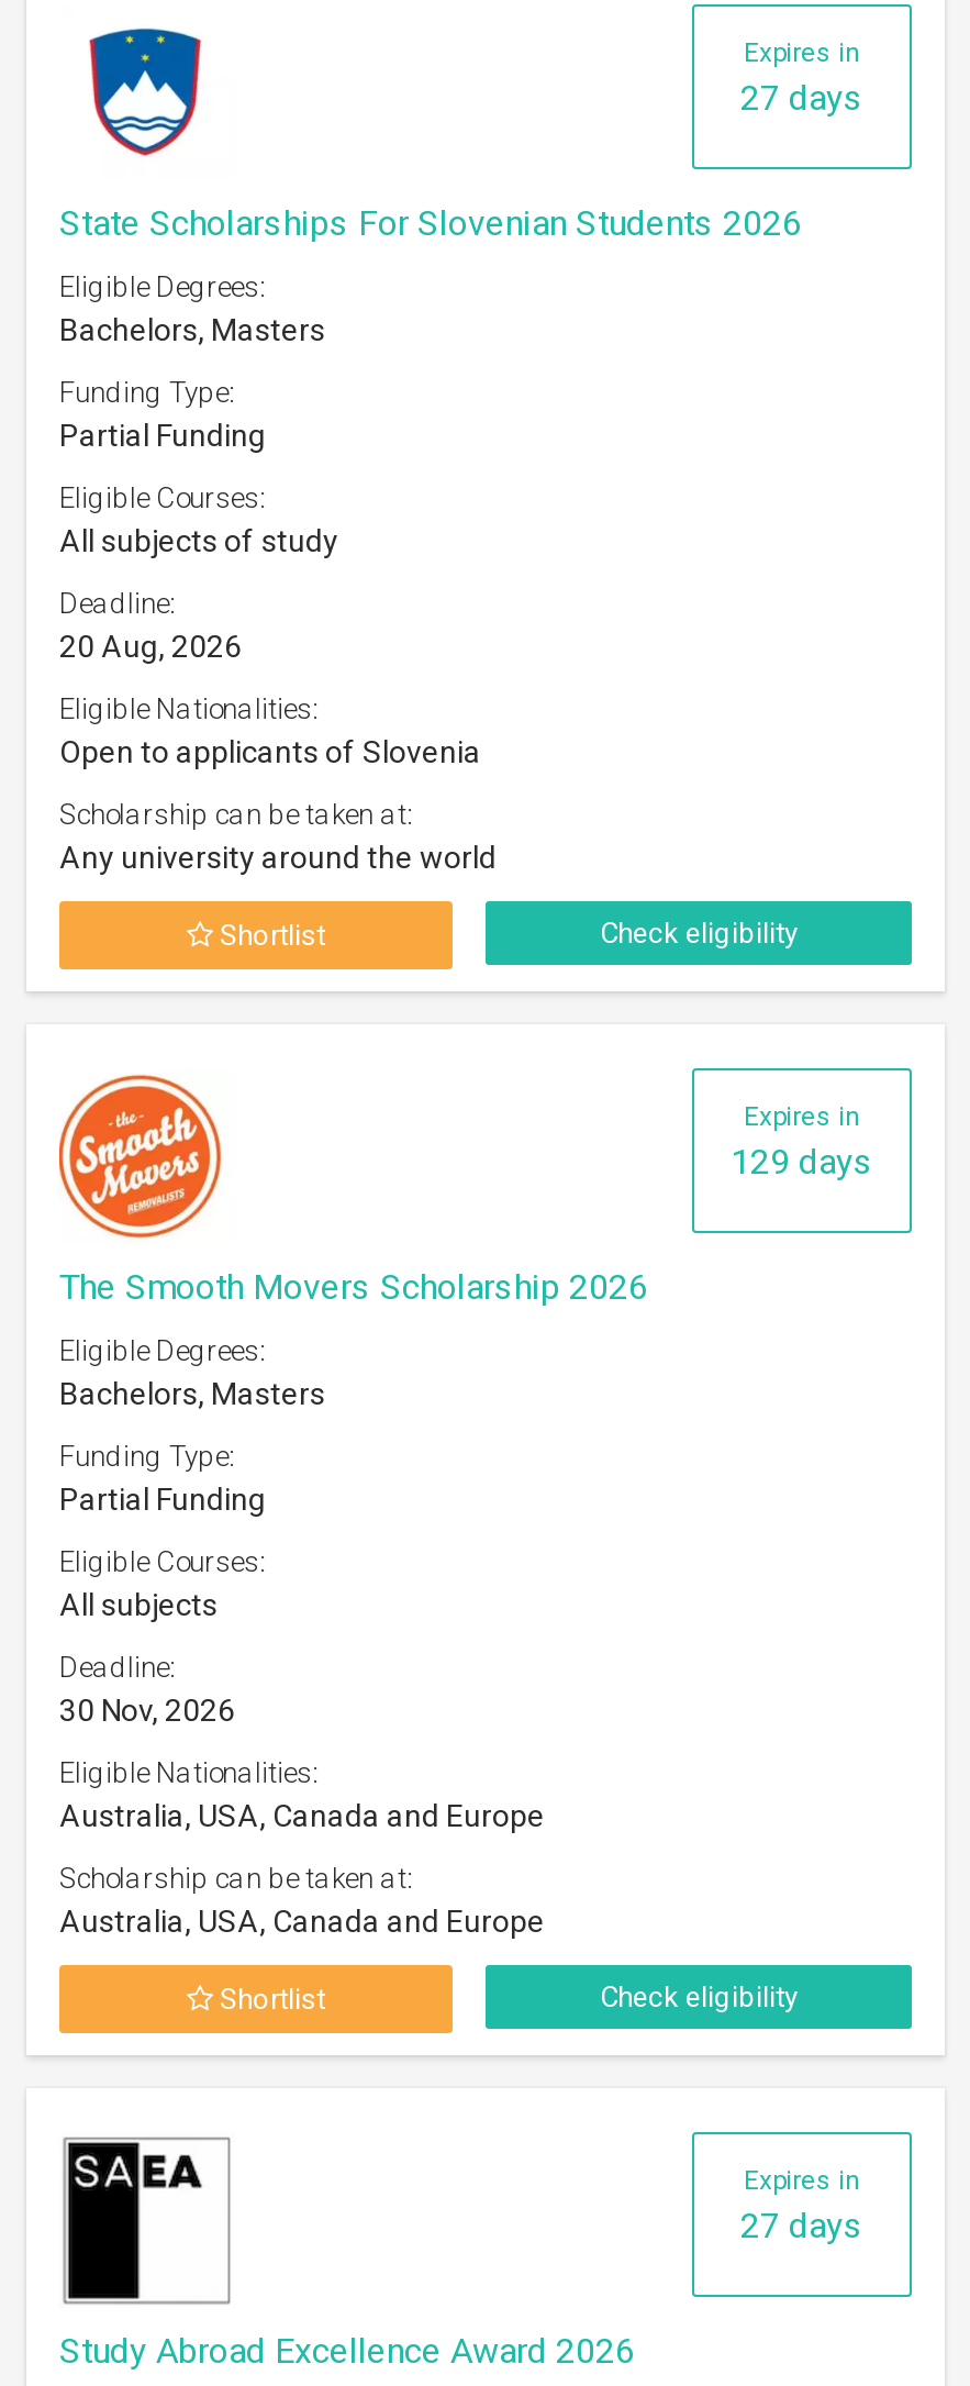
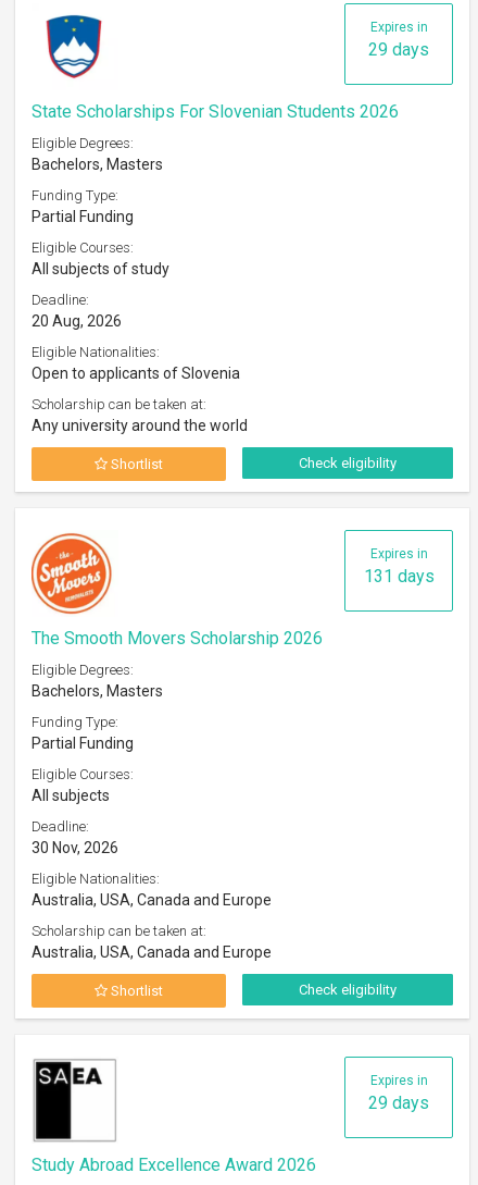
[740,77,863,119] 27 days -> [368,39,429,60] 29 days
[731,1141,873,1183] 129 days -> [363,566,434,587] 131 days
[740,2205,863,2246] 27 days -> [368,1093,429,1113] 29 days

